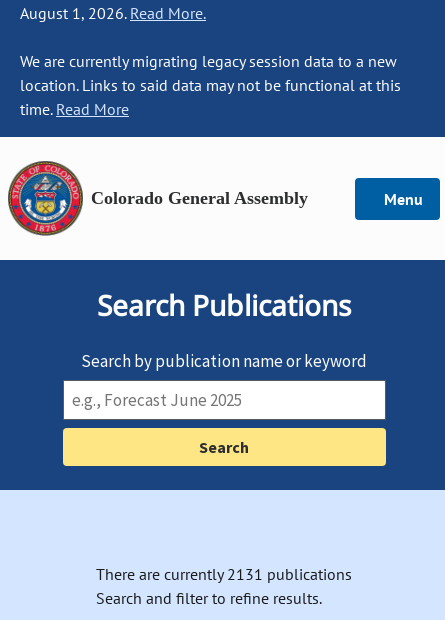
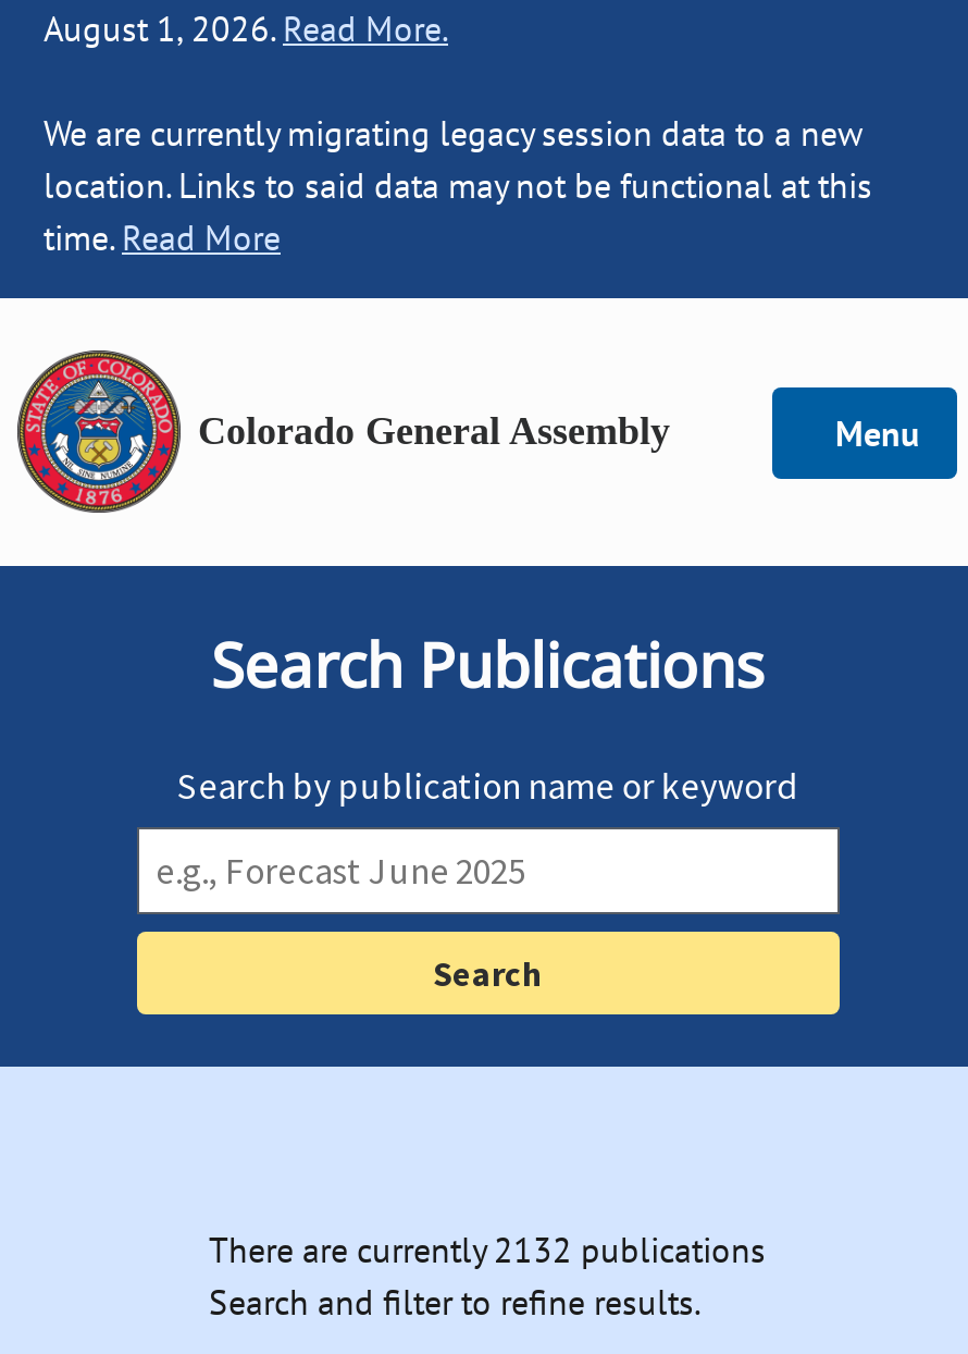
[96,564,352,584] There are currently 2131 publications -> [209,1228,766,1271] There are currently 2132 publications

